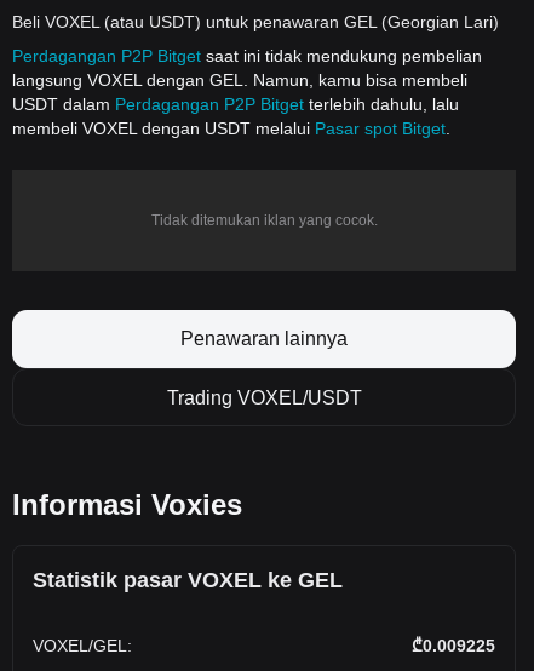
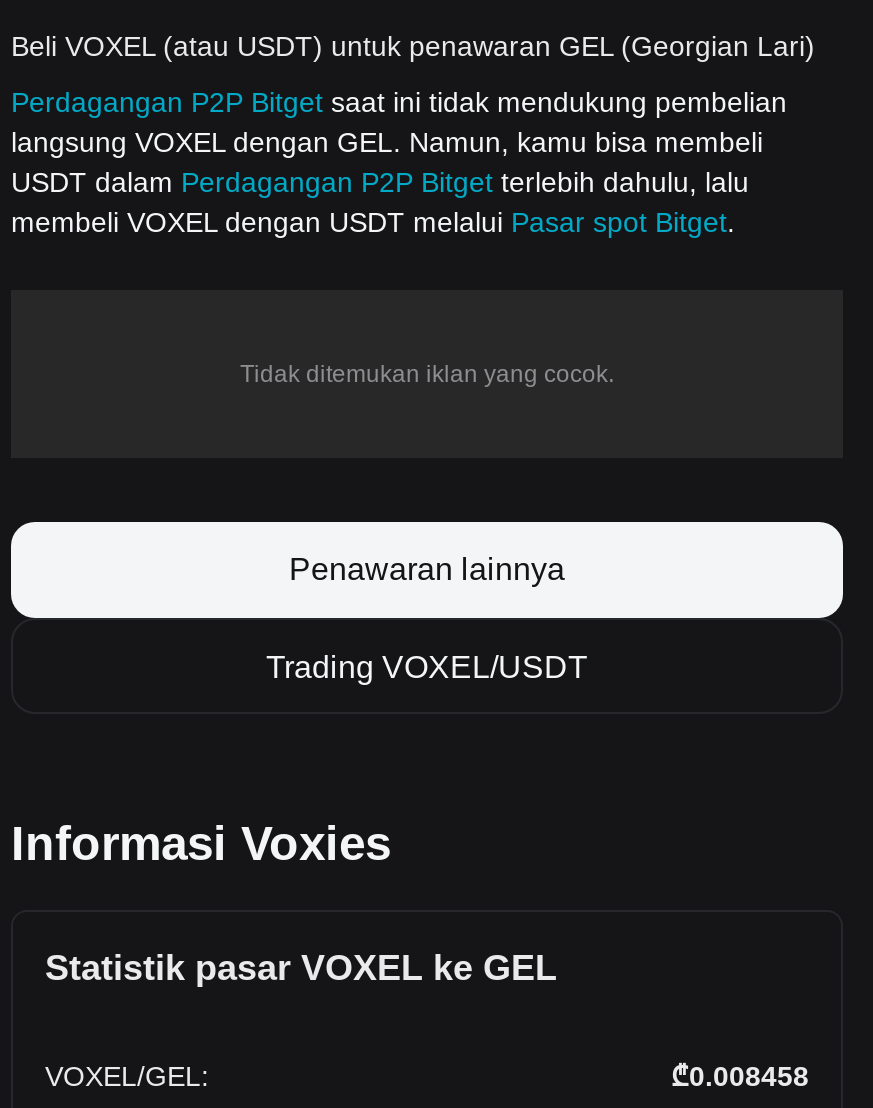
[412,636,495,655] ₾0.009225 -> [671,1060,809,1092] ₾0.008458

